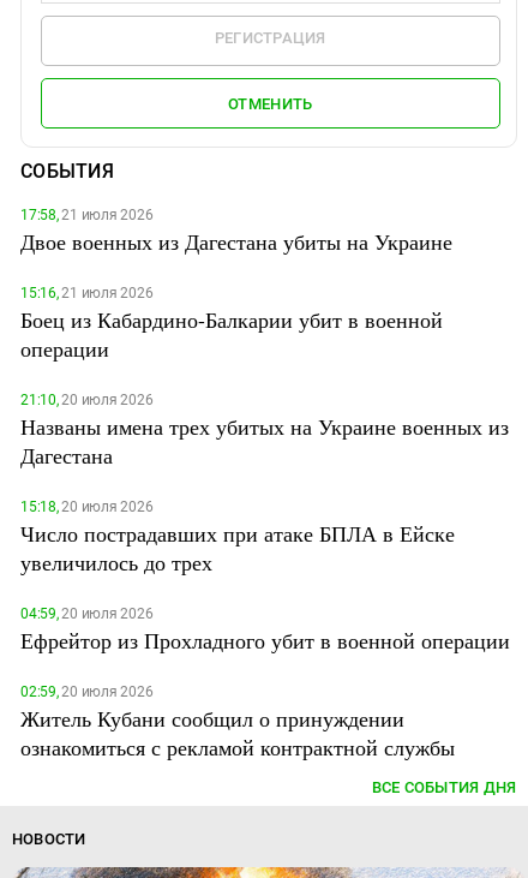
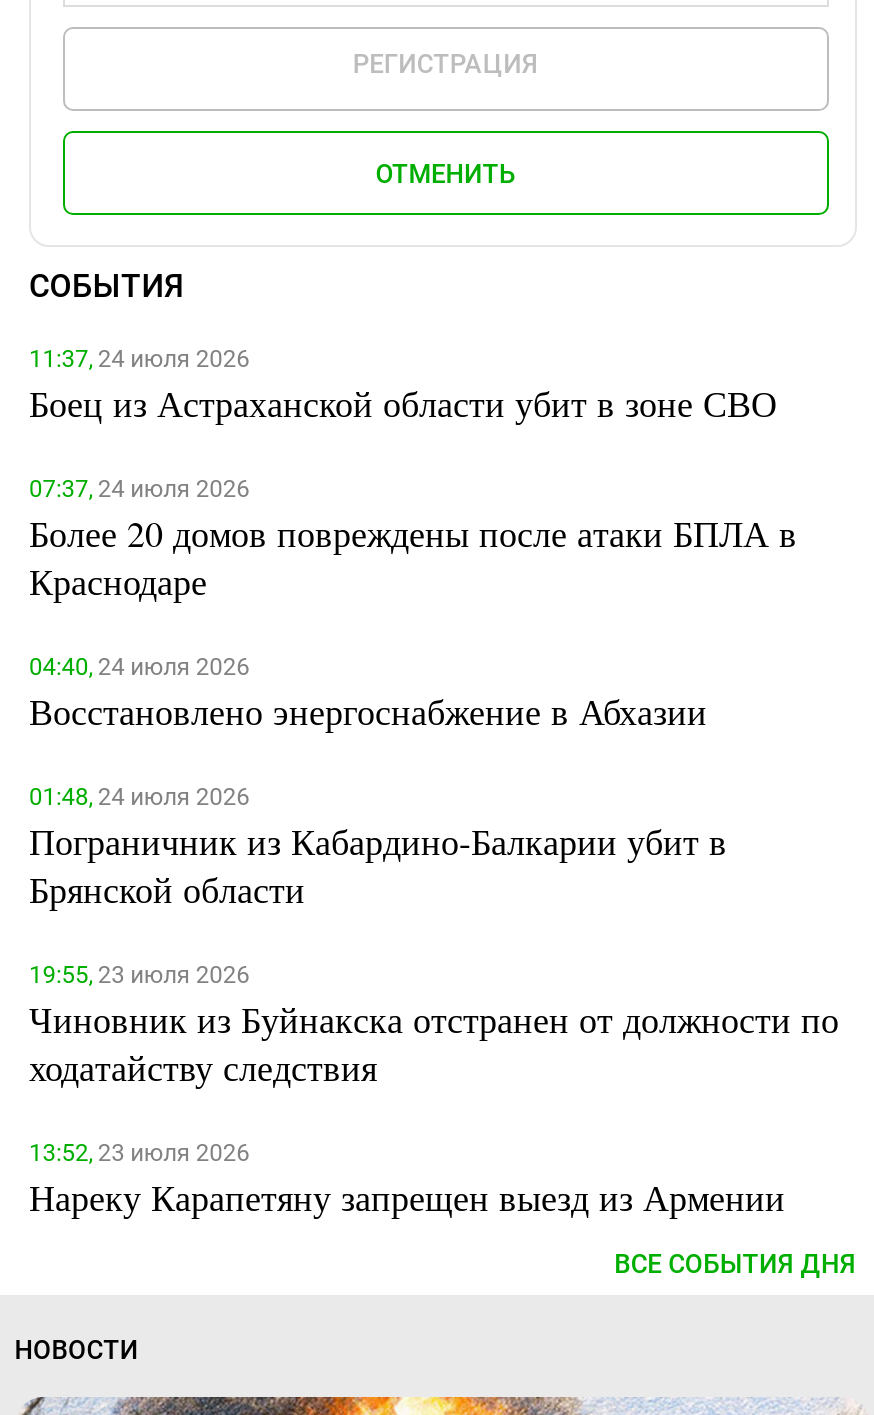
[20,207,452,256] 17:58, 21 июля 2026 | Двое военных из Дагестана убиты на Украине -> [29,345,777,427] 11:37, 24 июля 2026 | Боец из Астраханской области убит в зоне СВО
[20,285,443,363] 15:16, 21 июля 2026 | Боец из Кабардино-Балкарии убит в военной | операции -> [29,475,797,605] 07:37, 24 июля 2026 | Более 20 домов повреждены после атаки БПЛА в | Краснодаре
[20,392,509,470] 21:10, 20 июля 2026 | Названы имена трех убитых на Украине военных из | Дагестана -> [29,653,707,735] 04:40, 24 июля 2026 | Восстановлено энергоснабжение в Абхазии
[20,498,455,577] 15:18, 20 июля 2026 | Число пострадавших при атаке БПЛА в Ейске | увеличилось до трех -> [29,783,727,913] 01:48, 24 июля 2026 | Пограничник из Кабардино-Балкарии убит в | Брянской области
[20,605,510,655] 04:59, 20 июля 2026 | Ефрейтор из Прохладного убит в военной операции -> [29,961,839,1091] 19:55, 23 июля 2026 | Чиновник из Буйнакска отстранен от должности по | ходатайству следствия
[20,683,455,761] 02:59, 20 июля 2026 | Житель Кубани сообщил о принуждении | ознакомиться с рекламой контрактной службы -> [29,1139,785,1221] 13:52, 23 июля 2026 | Нареку Карапетяну запрещен выезд из Армении

